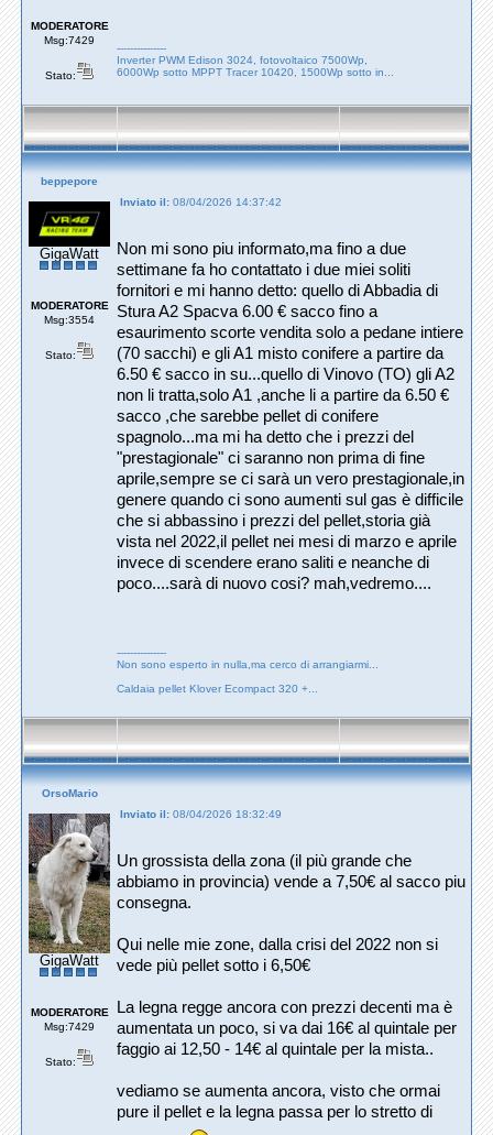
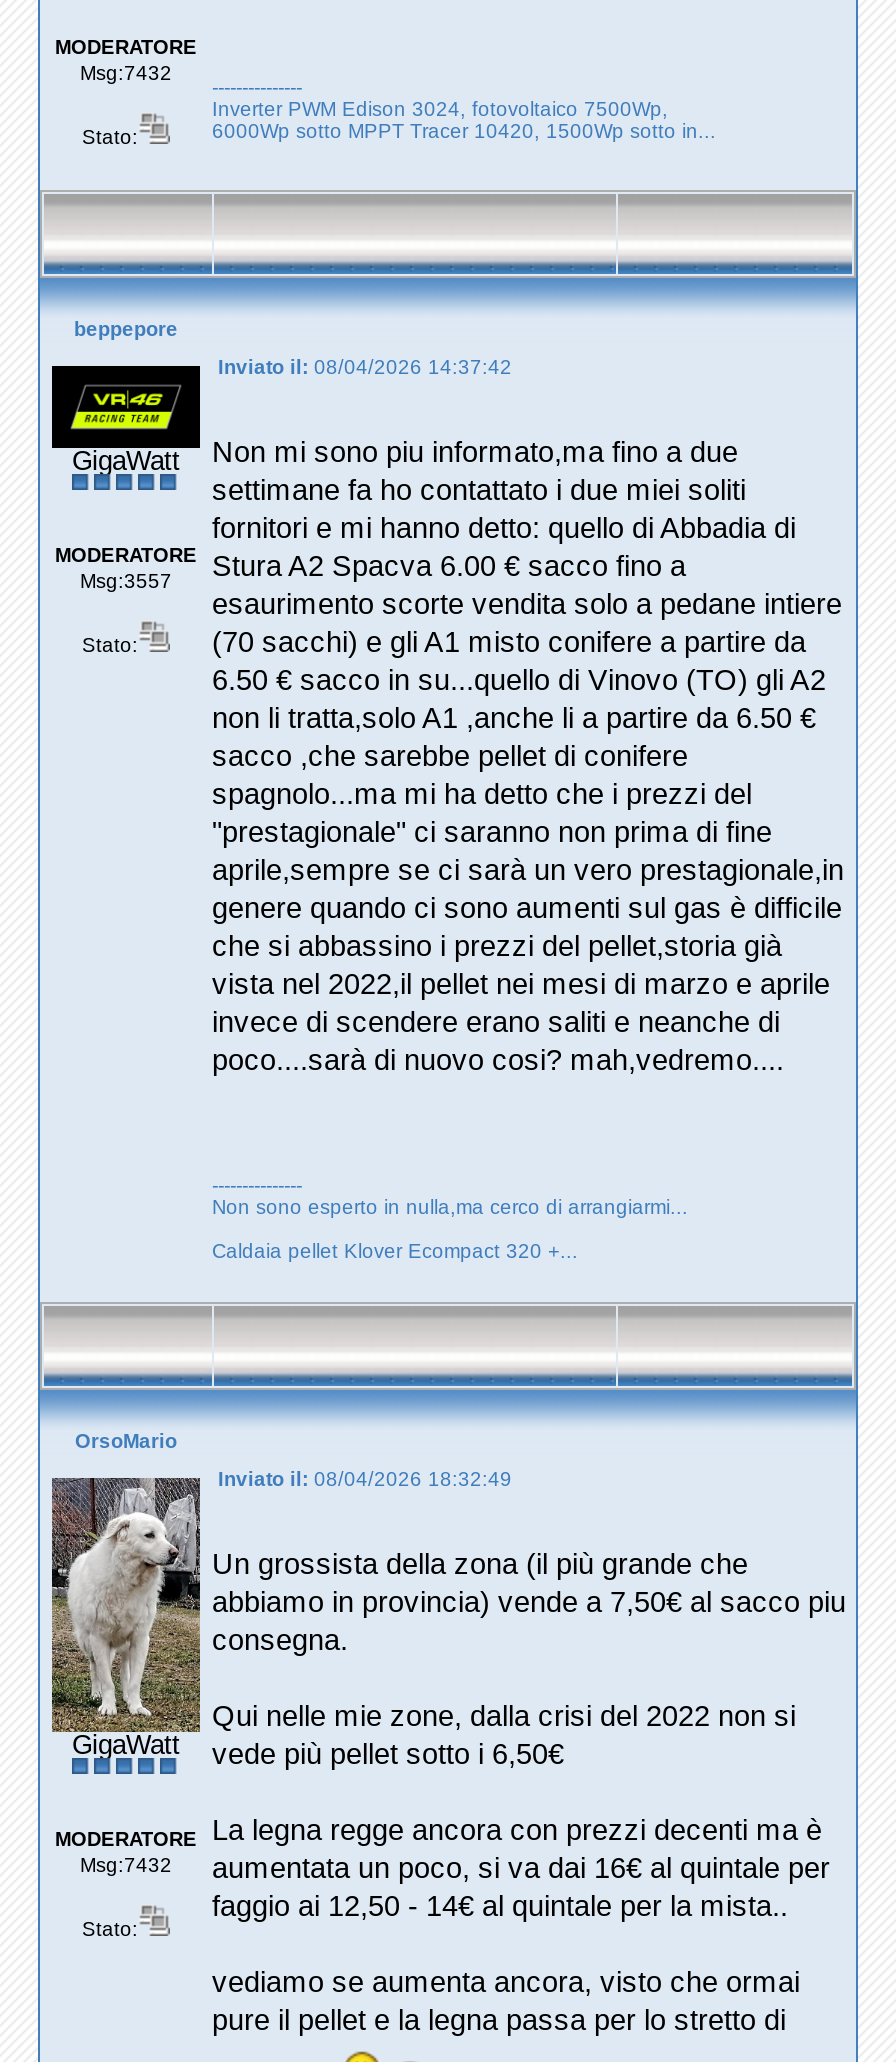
[44,34,95,46] Msg:7429 -> [80,62,172,84] Msg:7432
[30,300,377,326] MODERATORE Msg:3554 Stura A2 Spacva 6.00 € sacco fino a -> [55,545,686,593] MODERATORE Msg:3557 Stura A2 Spacva 6.00 € sacco fino a
[44,1020,457,1037] Msg:7429 aumentata un poco, si va dai 16€ al quintale per -> [80,1853,830,1885] Msg:7432 aumentata un poco, si va dai 16€ al quintale per

